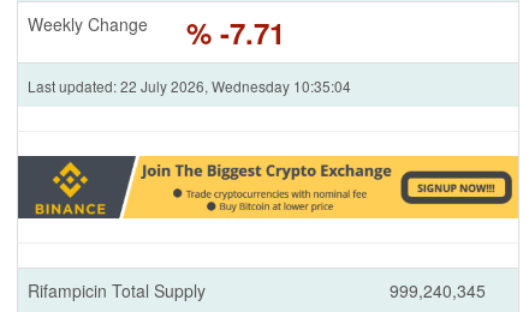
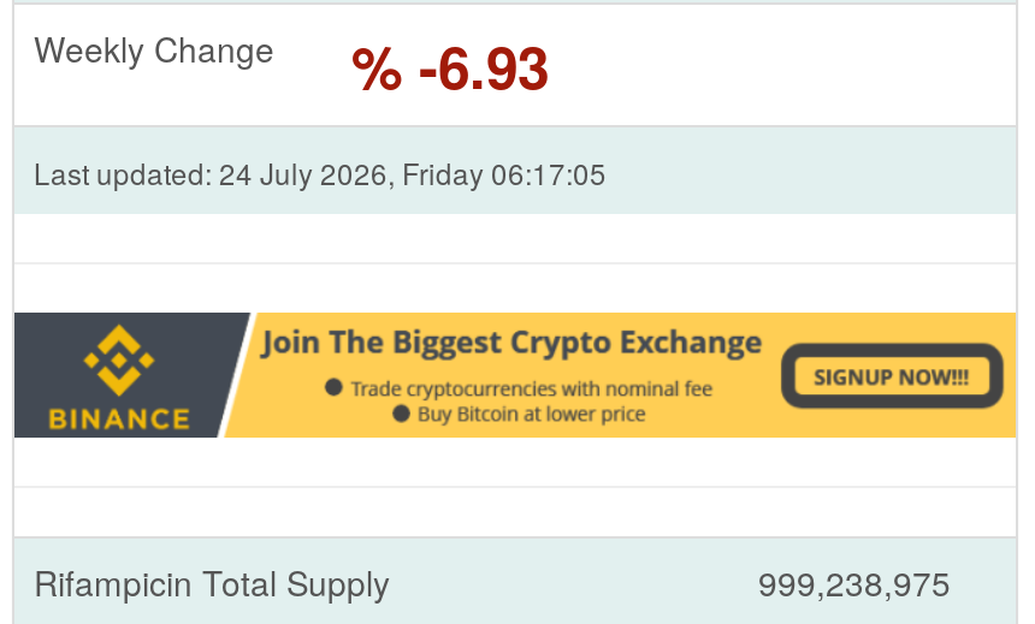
[28,12,285,53] Weekly Change % -7.71 -> [34,24,549,106] Weekly Change % -6.93
[28,76,351,96] Last updated: 22 July 2026, Wednesday 10:35:04 -> [34,151,607,192] Last updated: 24 July 2026, Friday 06:17:05
[390,278,486,302] 999,240,345 -> [758,557,951,605] 999,238,975

